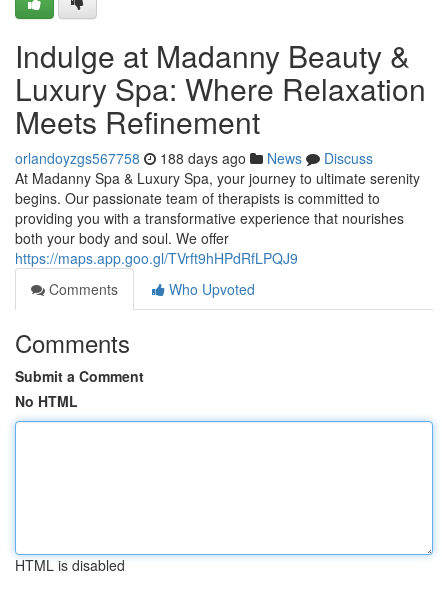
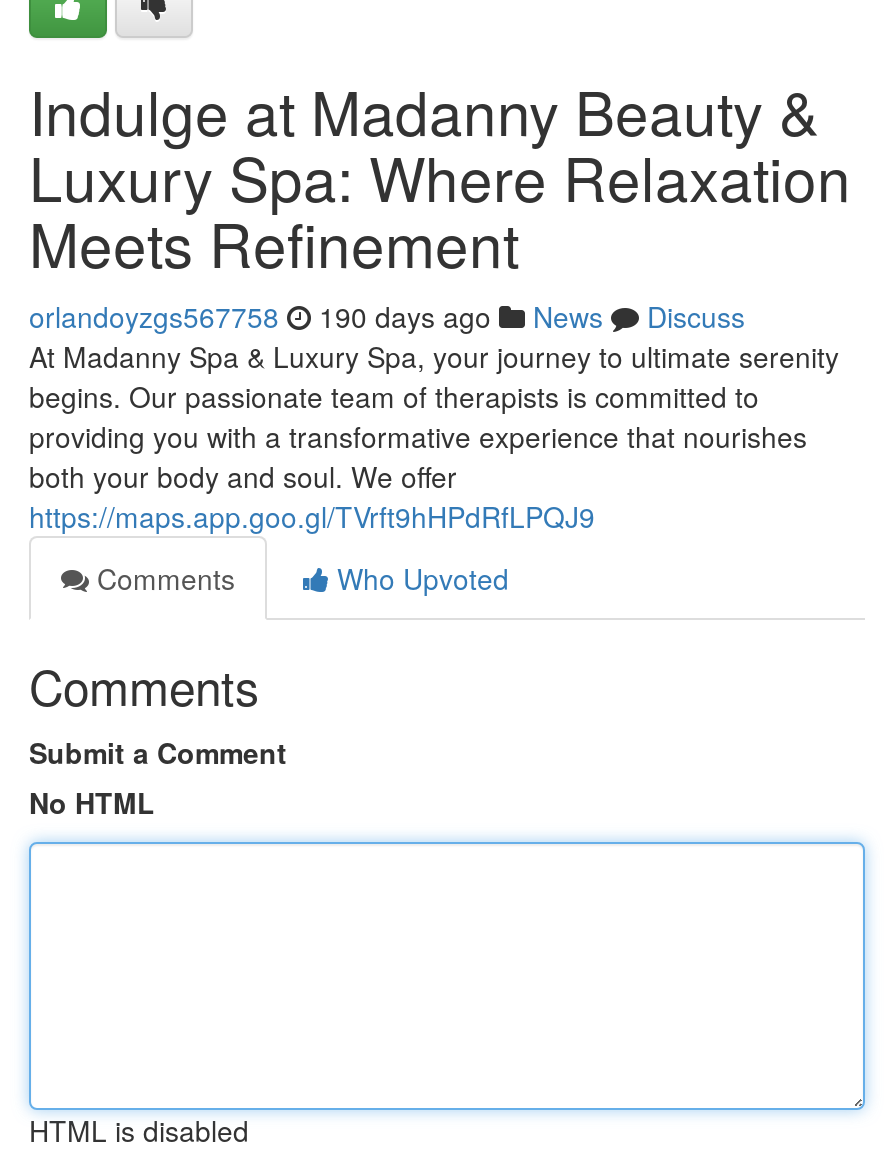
[15,148,373,168] orlandoyzgs567758 188 days ago News Discuss -> [29,296,745,336] orlandoyzgs567758 190 days ago News Discuss

